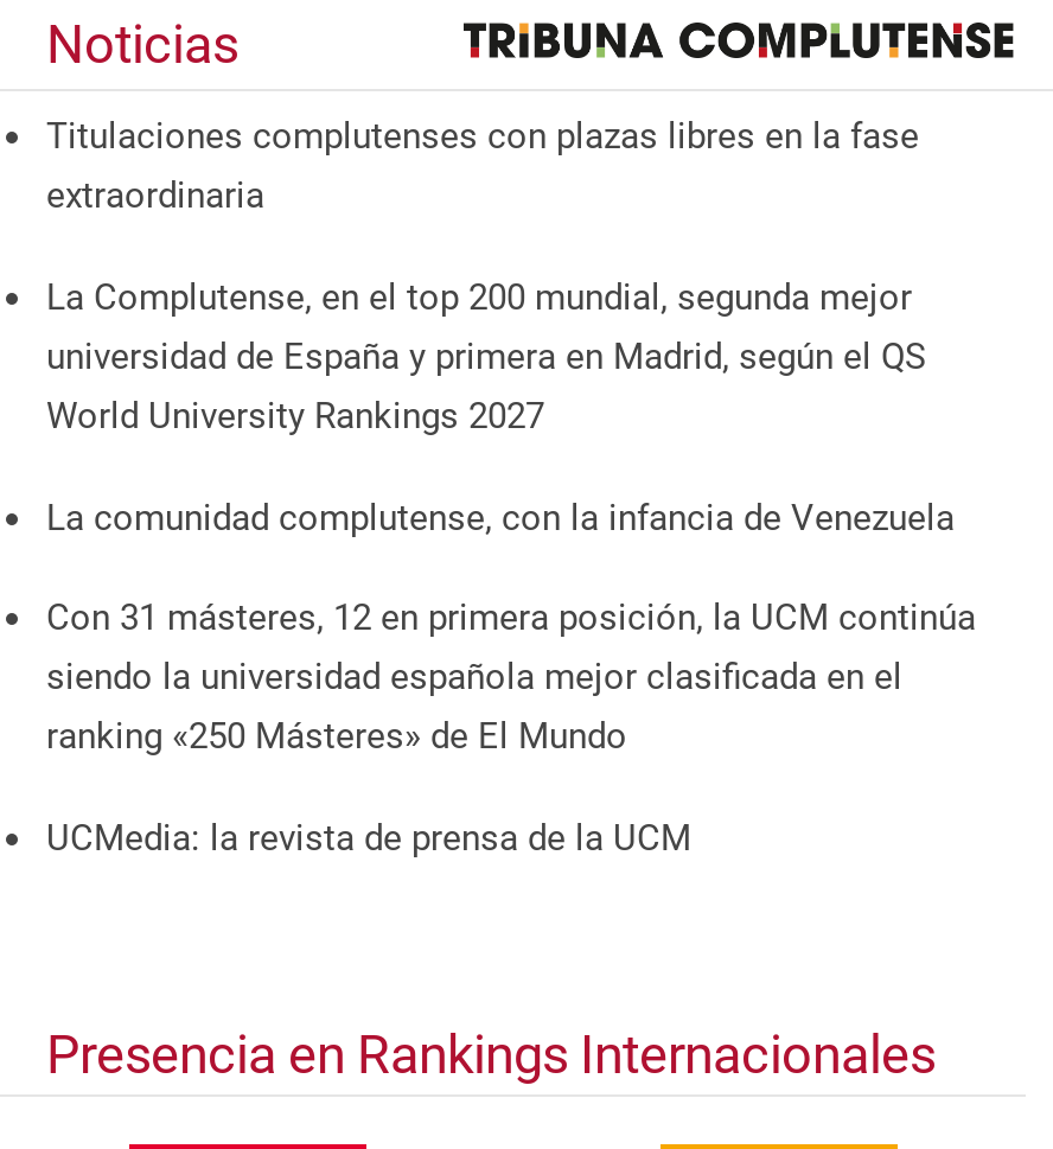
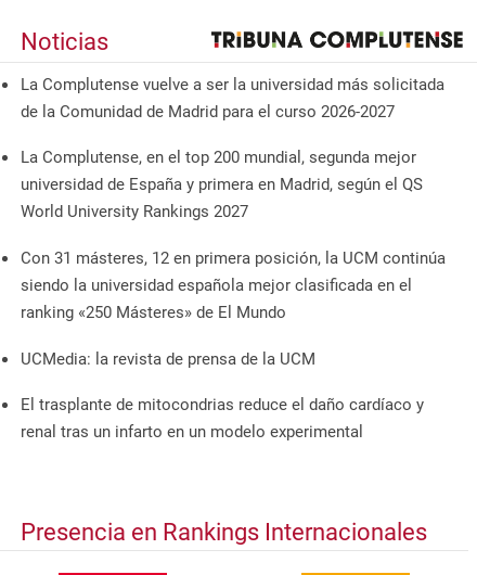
[46,116,919,218] Titulaciones complutenses con plazas libres en la fase | extraordinaria -> [21,75,444,121] La Complutense vuelve a ser la universidad más solicitada | de la Comunidad de Madrid para el curso 2026-2027
[46,496,955,538] La comunidad complutense, con la infancia de Venezuela -> none
moved [46,597,976,859] -> [21,248,446,368]: Con 31 másteres, 12 en primera posición, la UCM continúa | siendo la universidad española mejor clasificada en el | ranking «250 Másteres» de El Mundo | UCMedia: la revista de prensa de la UCM
none -> [21,395,424,442] El trasplante de mitocondrias reduce el daño cardíaco y | renal tras un infarto en un modelo experimental

